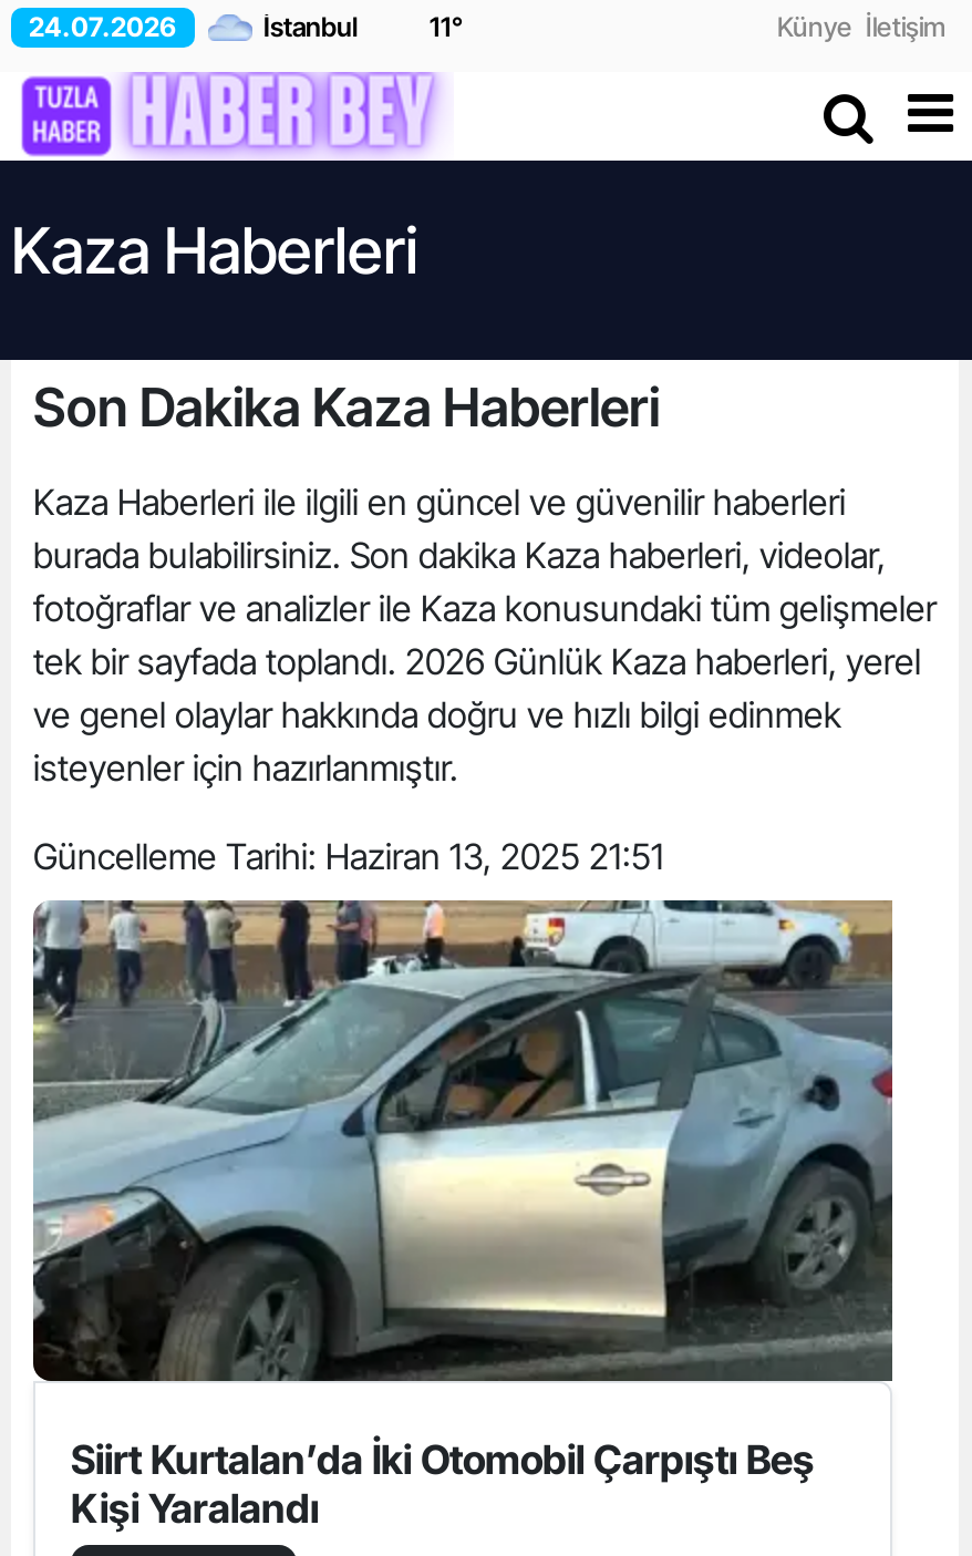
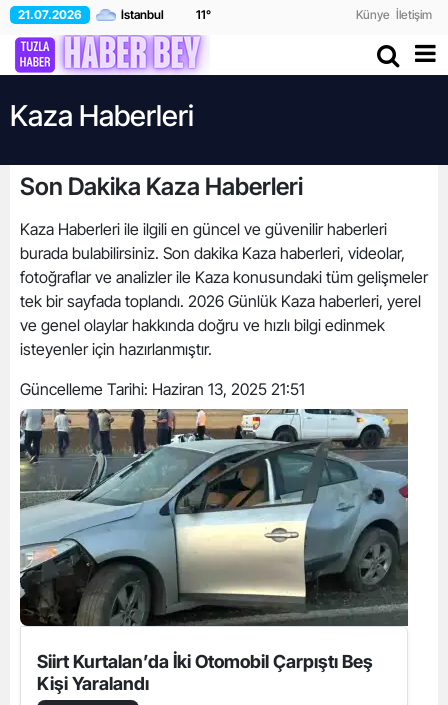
[29,10,177,43] 24.07.2026 -> [18,7,82,22] 21.07.2026

